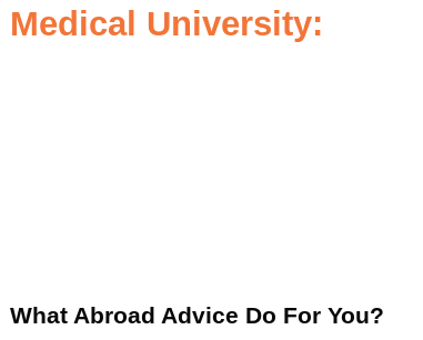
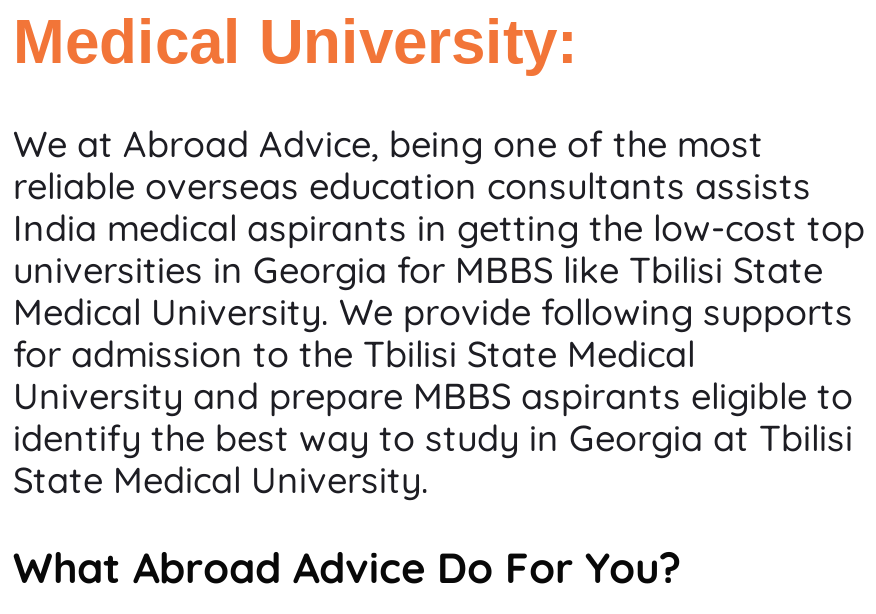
none -> [13,121,865,503] We at Abroad Advice, being one of the most | reliable overseas education consultants assists | India medical aspirants in getting the low-cost top | universities in Georgia for MBBS like Tbilisi State | Medical University. We provide following supports | for admission to the Tbilisi State Medical | University and prepare MBBS aspirants eligible to | identify the best way to study in Georgia at Tbilisi | State Medical University.

